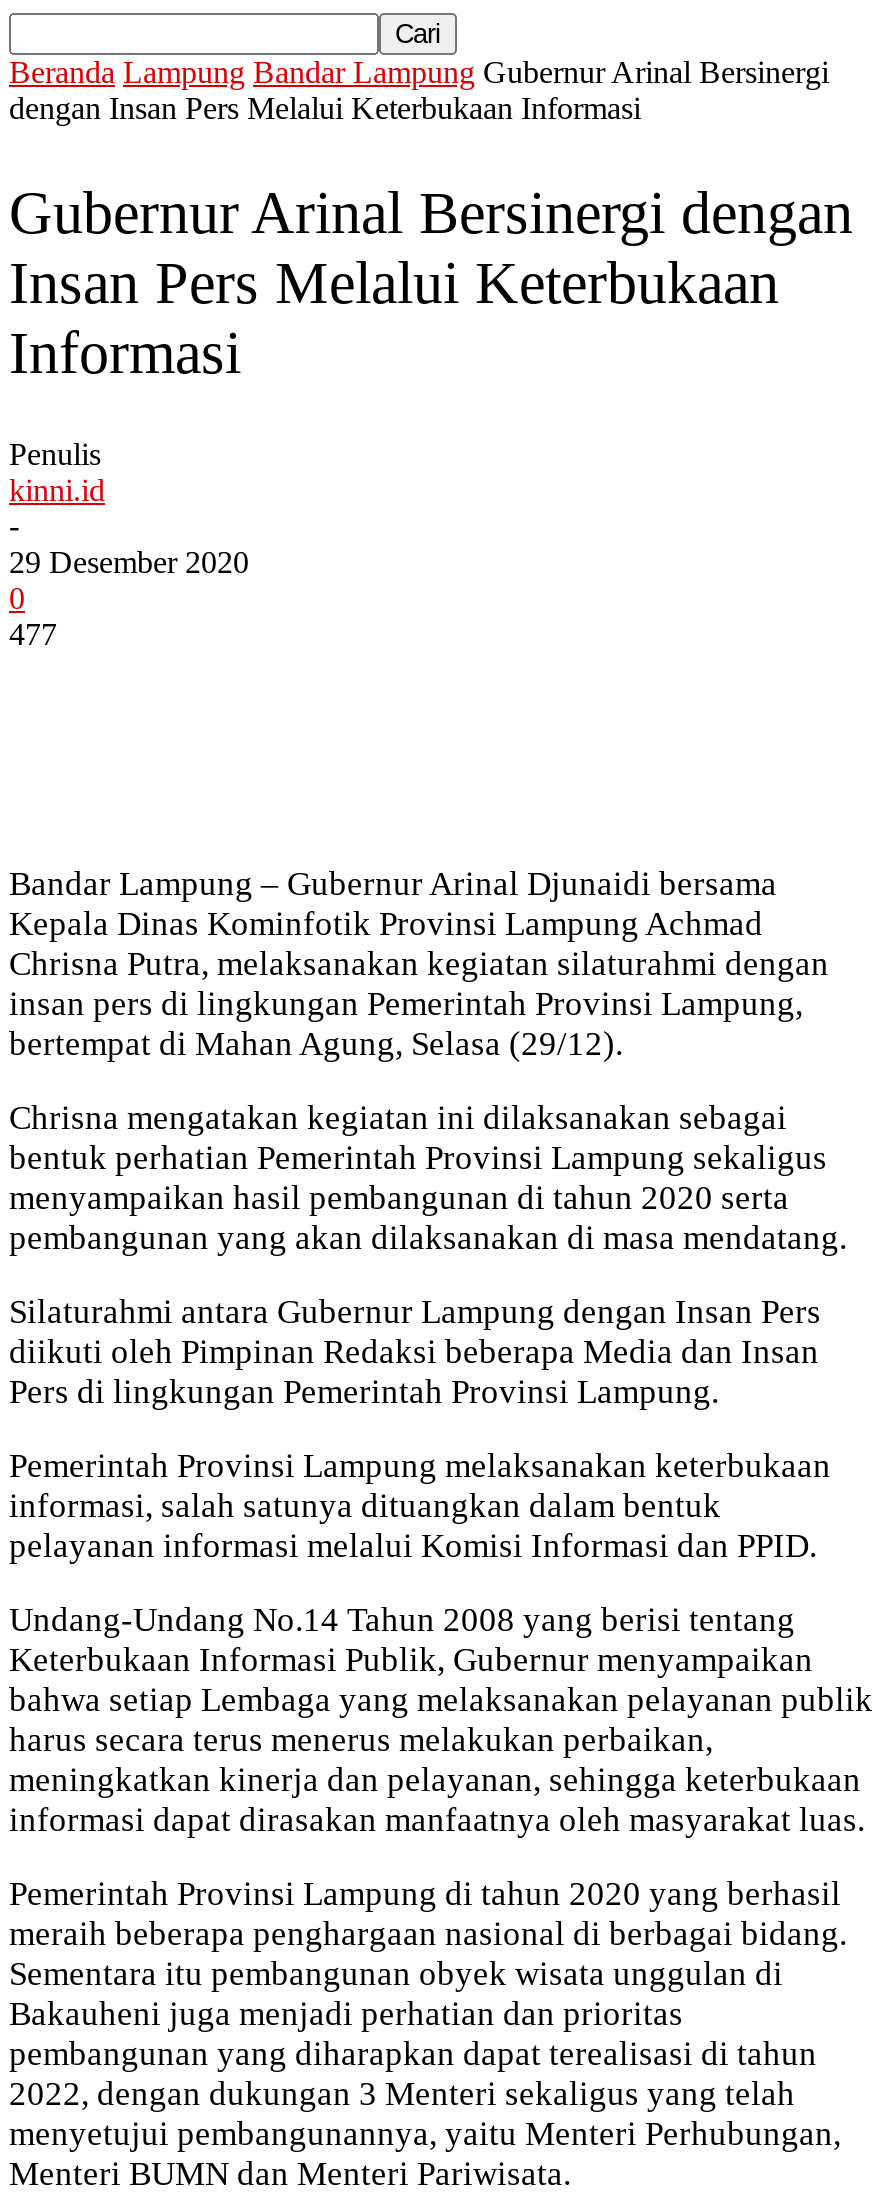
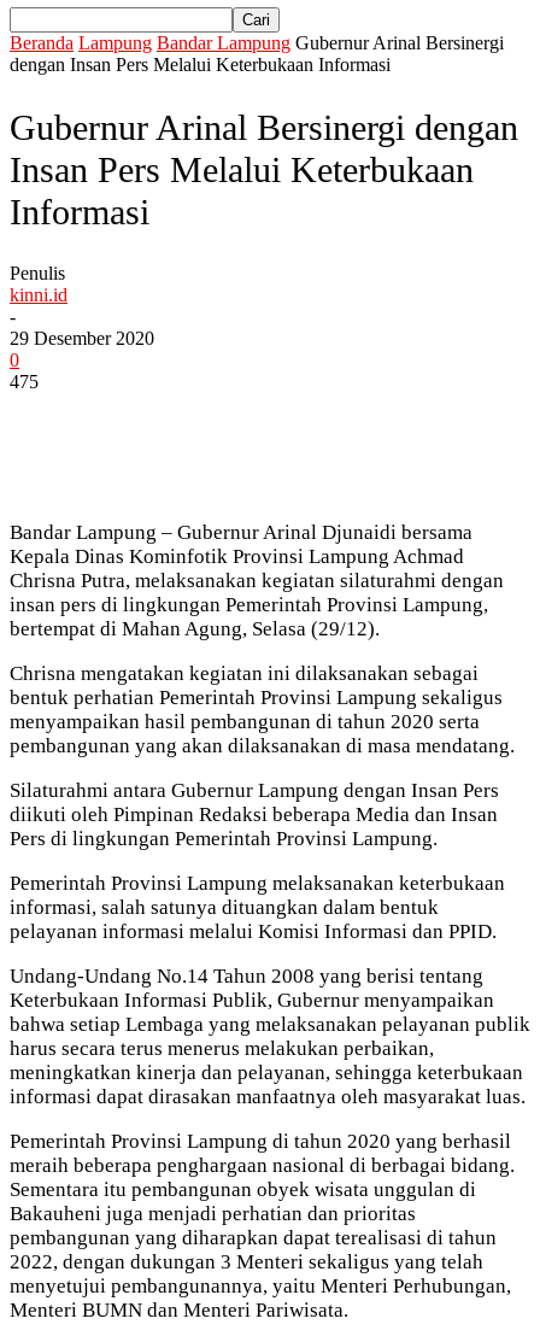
[9,617,57,651] 477 -> [10,371,39,392] 475

